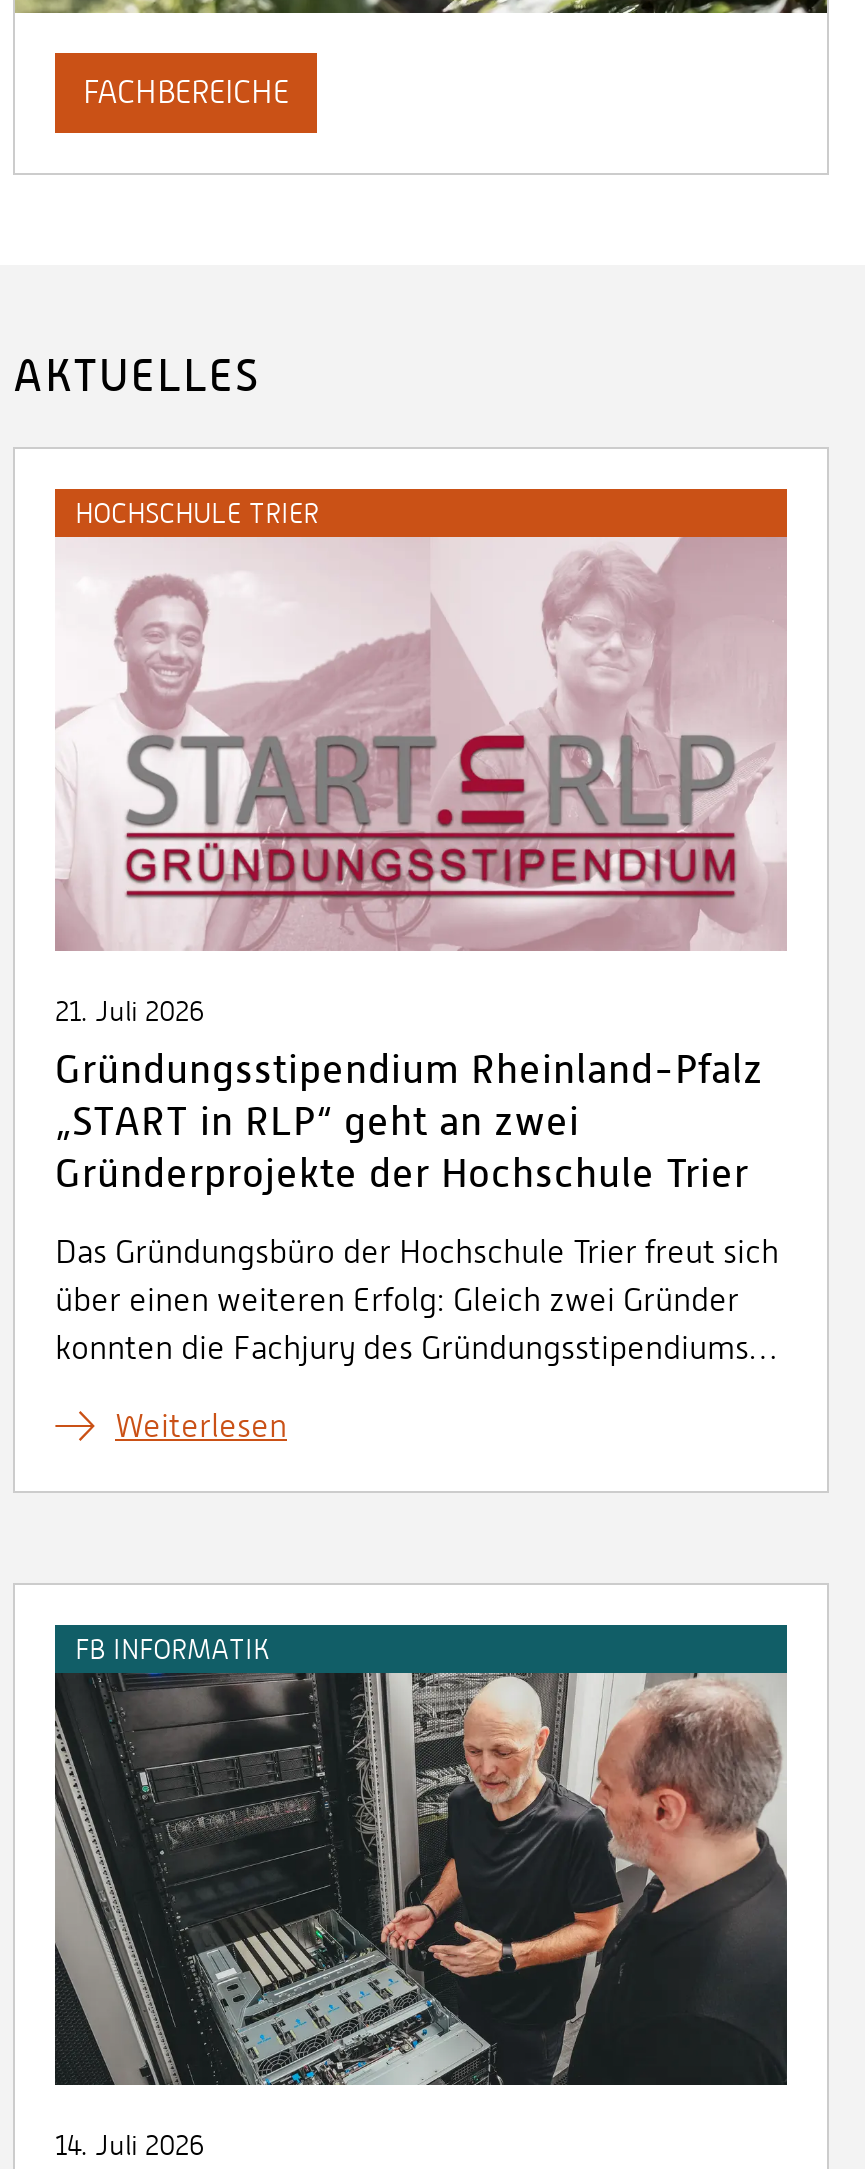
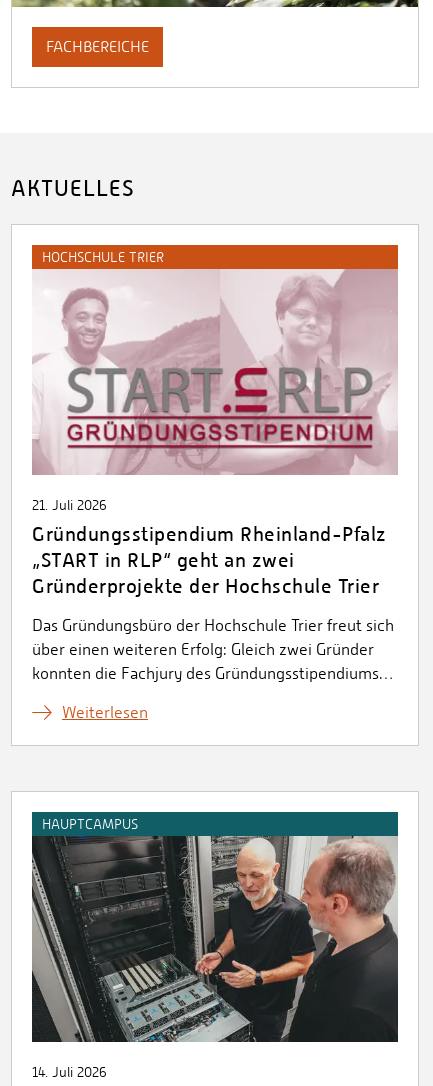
[75,1632,269,1664] FB INFORMATIK -> [42,816,138,832] HAUPTCAMPUS

